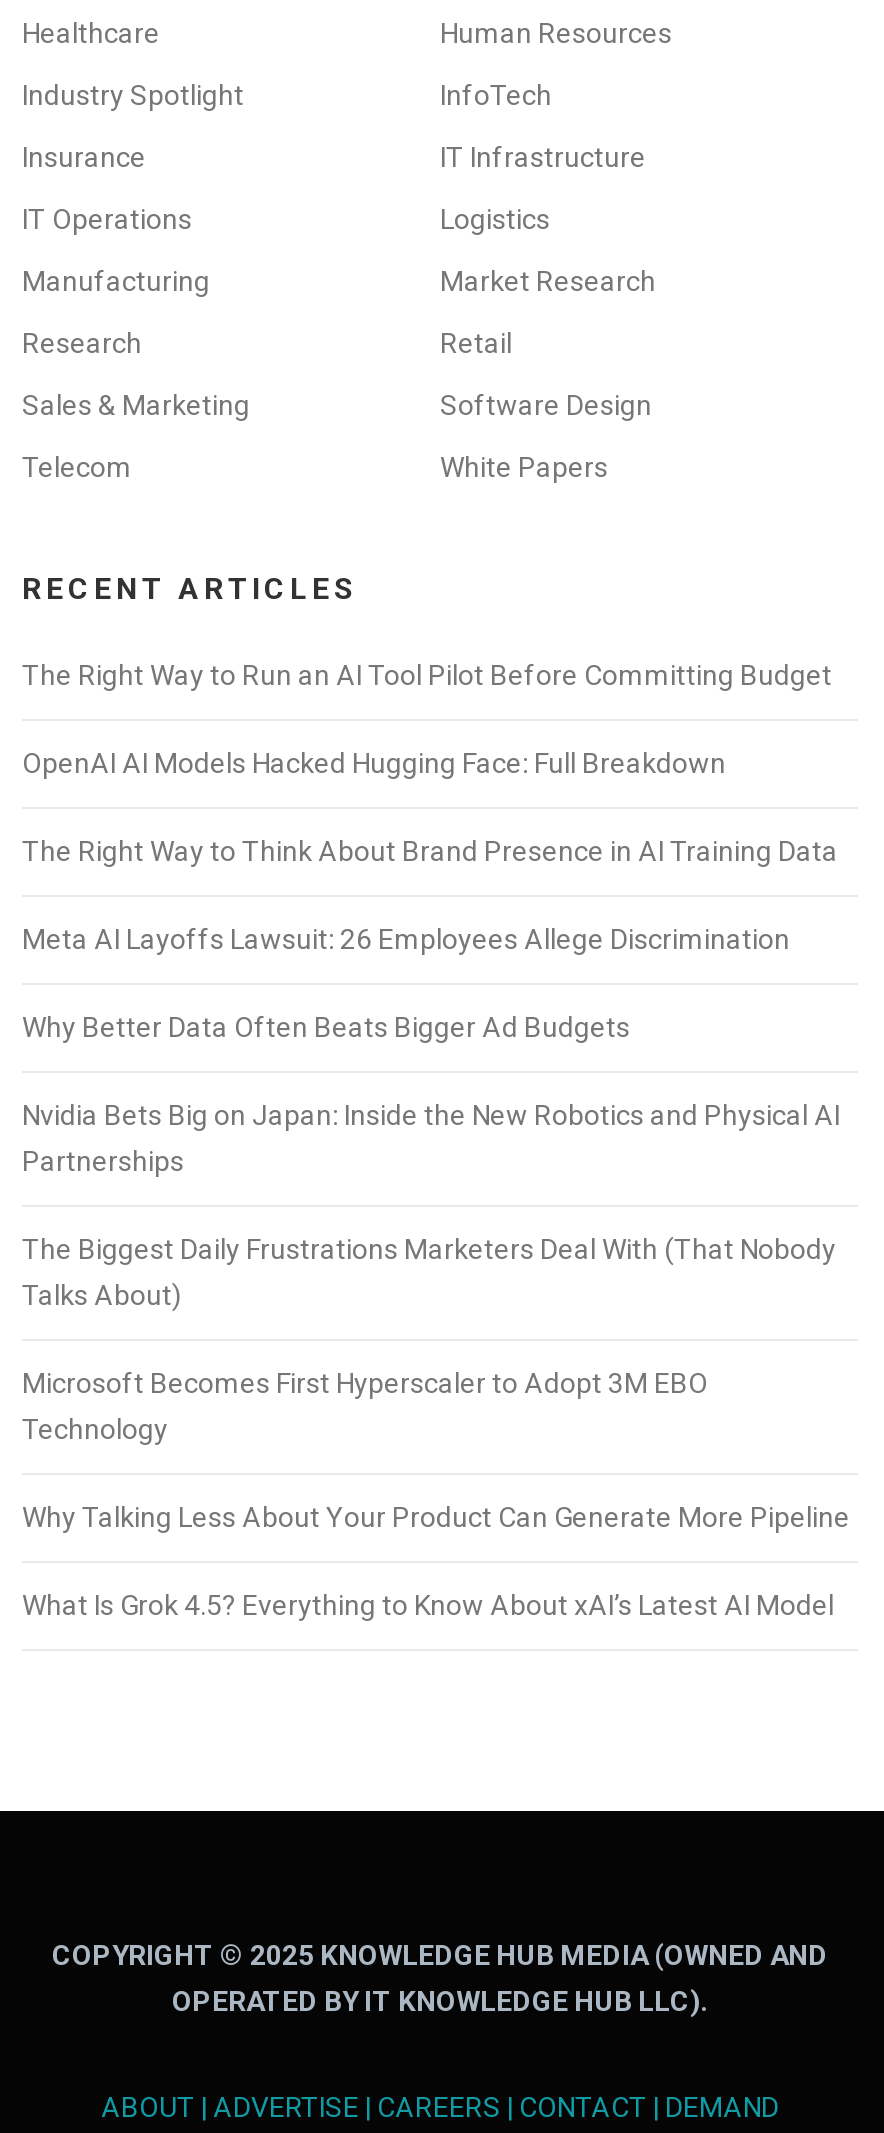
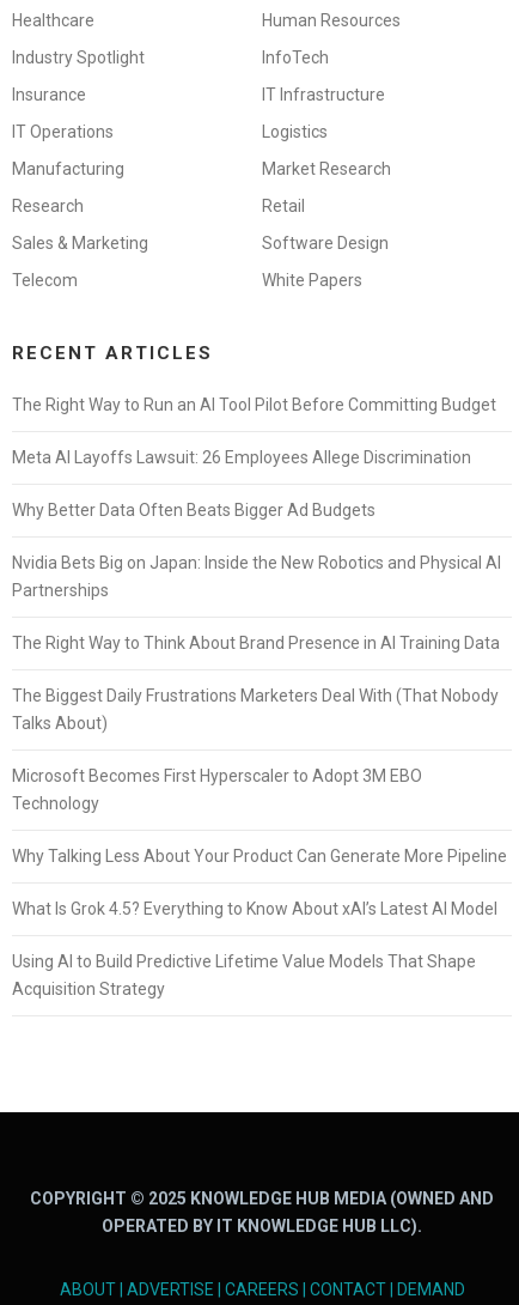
[22,747,726,779] OpenAI AI Models Hacked Hugging Face: Full Breakdown -> none
moved [22,835,838,867] -> [12,633,500,653]: The Right Way to Think About Brand Presence in AI Training Data
moved [22,923,840,1177] -> [12,448,501,600]: Meta AI Layoffs Lawsuit: 26 Employees Allege Discrimination | Why Better Data Often Beats Bigger Ad Budgets | Nvidia Bets Big on Japan: Inside the New Robotics and Physical AI | Partnerships
moved [22,1233,850,1621] -> [12,686,507,918]: The Biggest Daily Frustrations Marketers Deal With (That Nobody | Talks About) | Microsoft Becomes First Hyperscaler to Adopt 3M EBO | Technology | Why Talking Less About Your Product Can Generate More Pipeline | What Is Grok 4.5? Everything to Know About xAI’s Latest AI Model
none -> [12,952,476,999] Using AI to Build Predictive Lifetime Value Models That Shape | Acquisition Strategy

